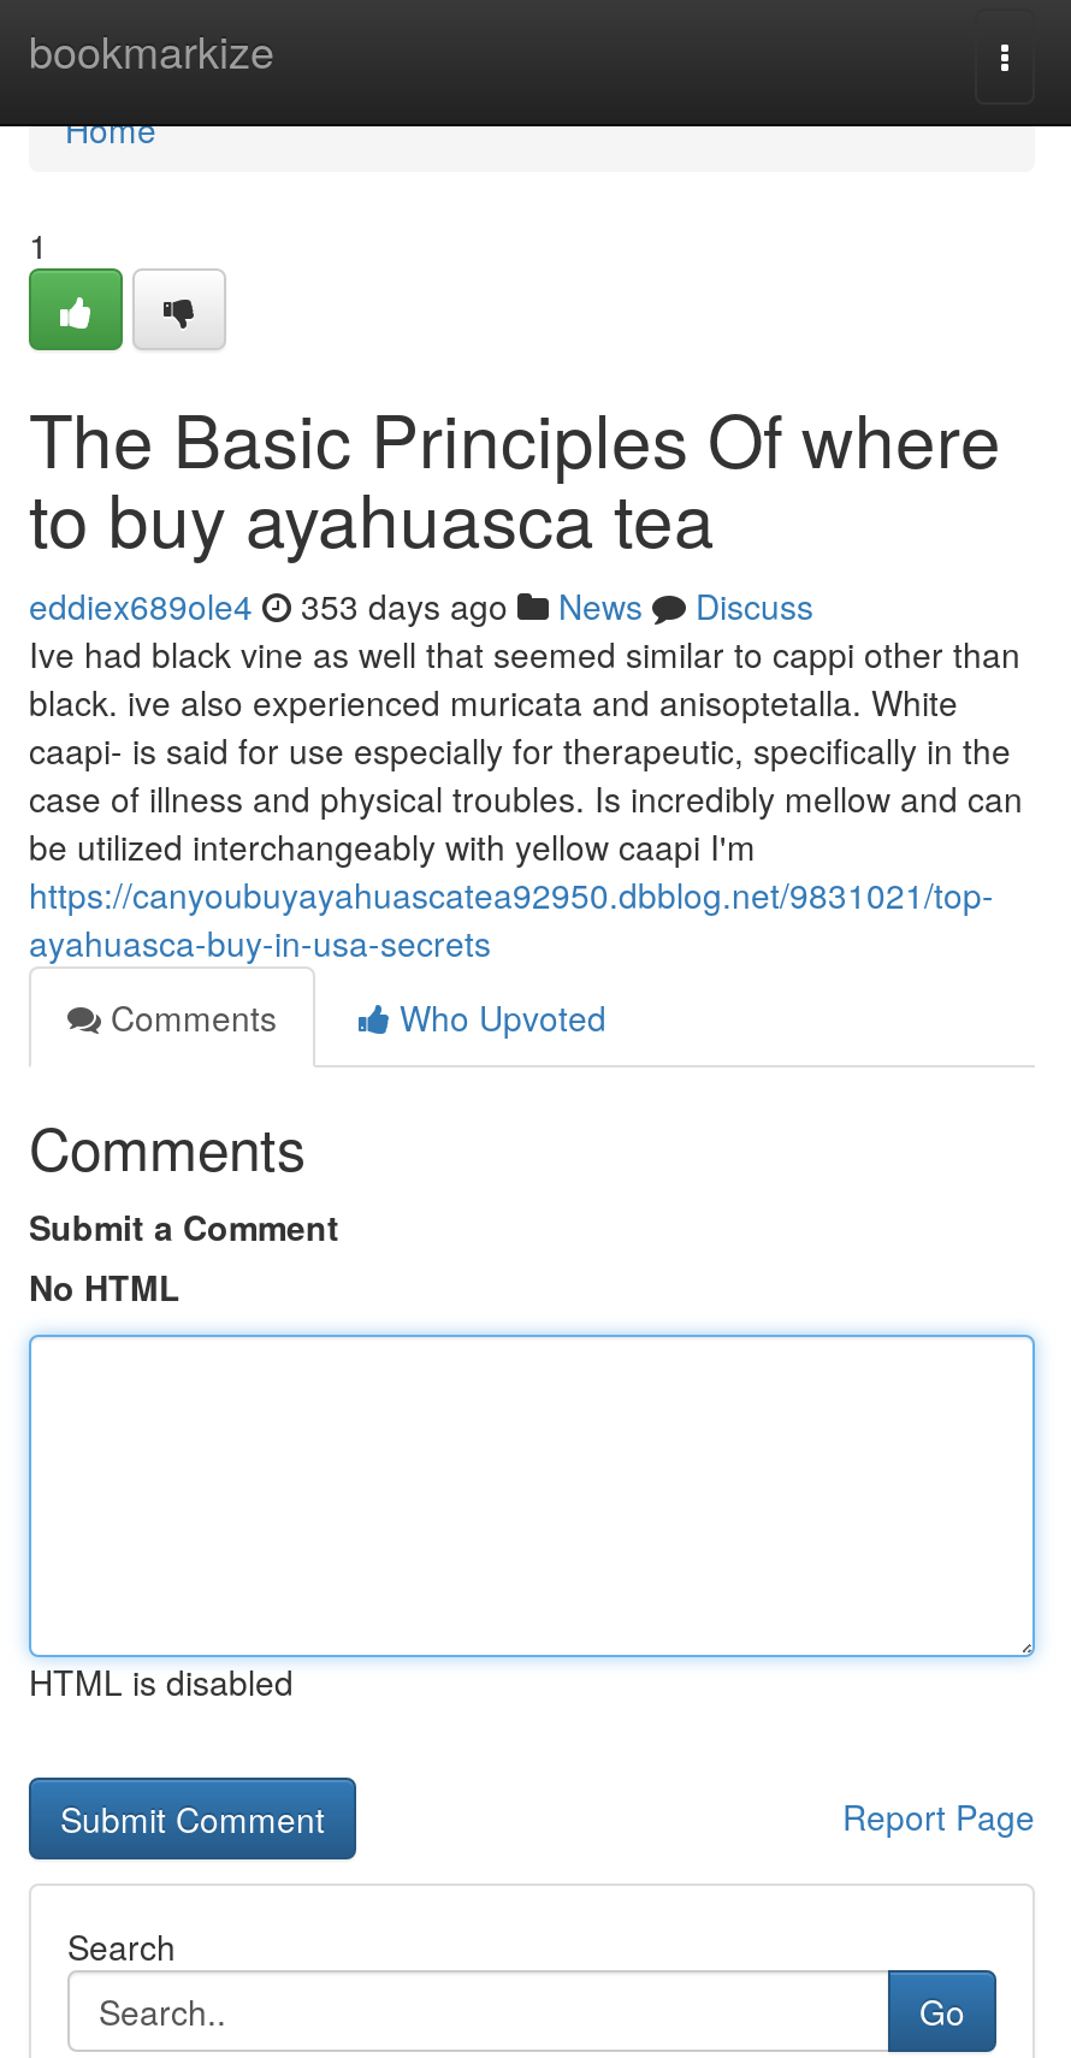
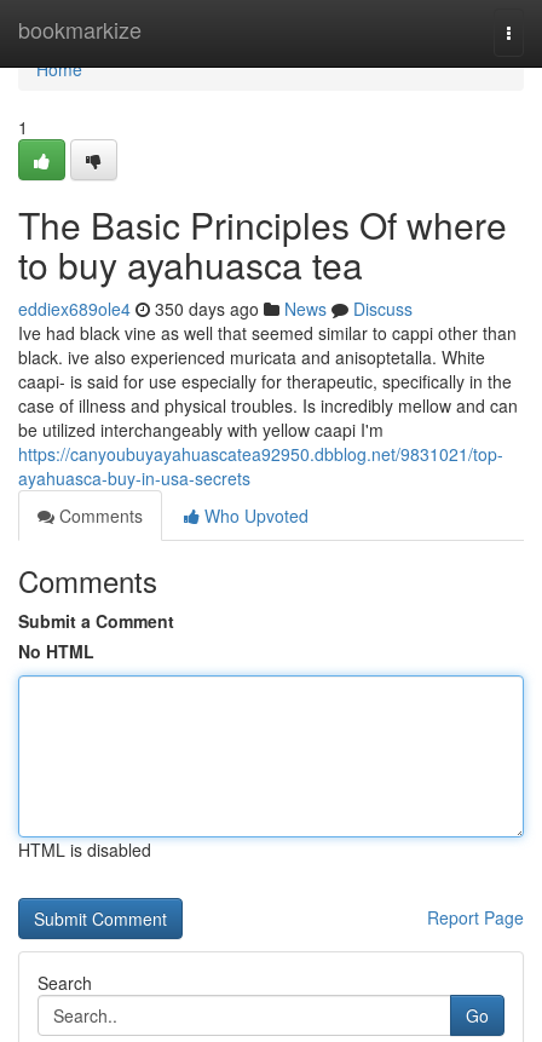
[29,581,813,629] eddiex689ole4 353 days ago News Discuss -> [18,297,413,321] eddiex689ole4 350 days ago News Discuss

